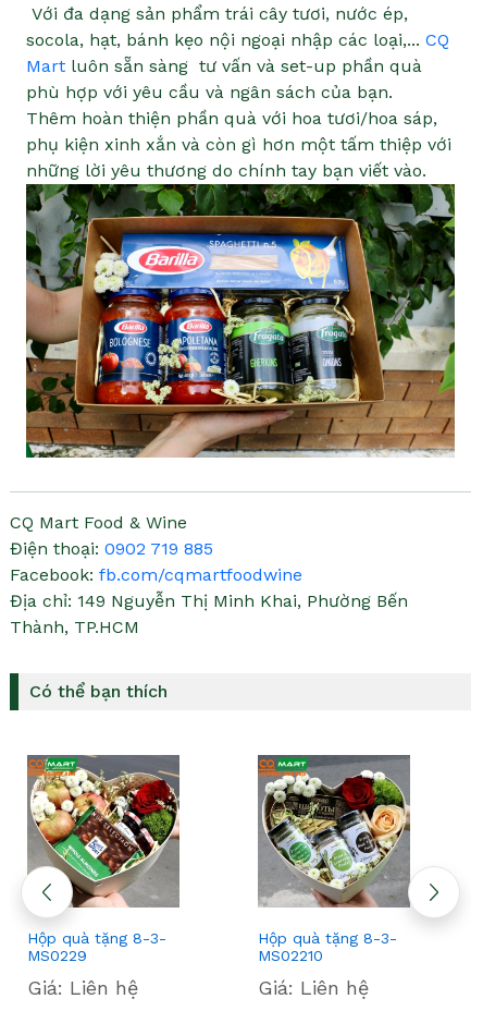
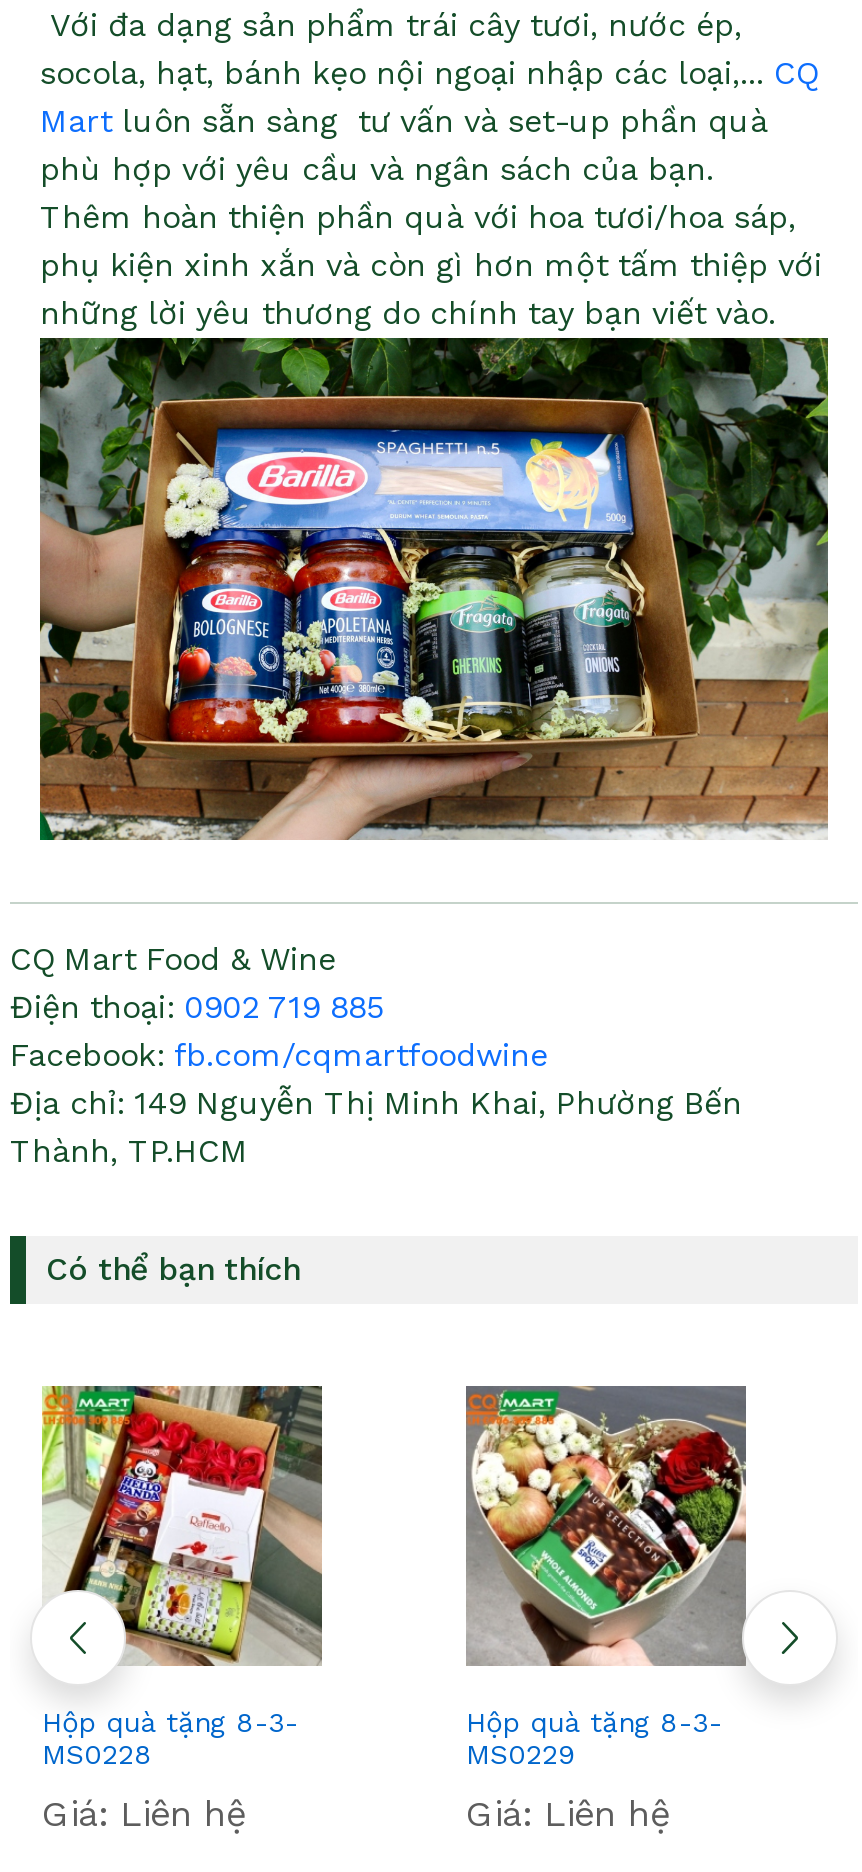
[26,754,179,909] [image] -> [42,1384,322,1668] [image]
[260,756,411,908] [image] -> [470,1386,746,1666] [image]

